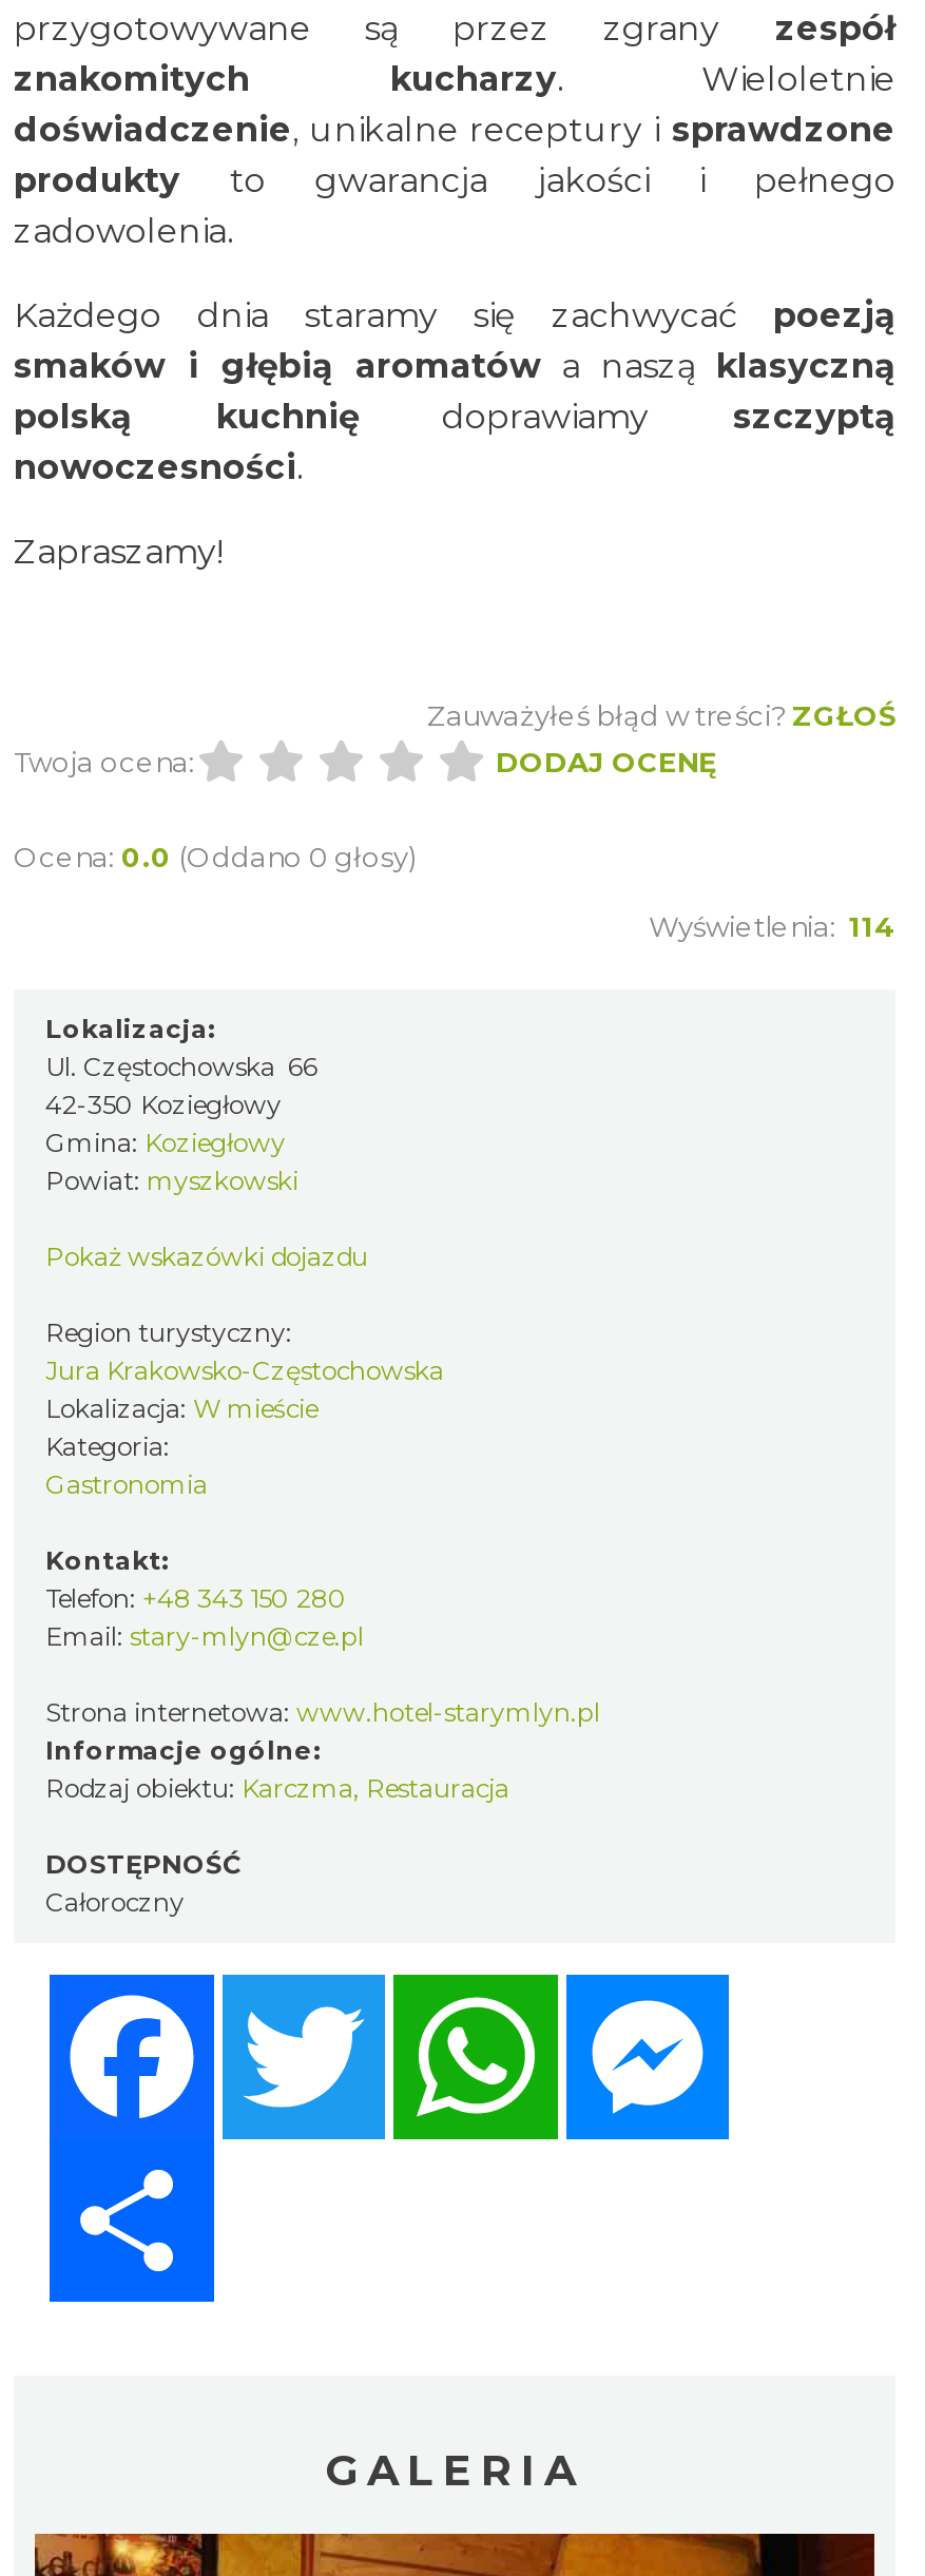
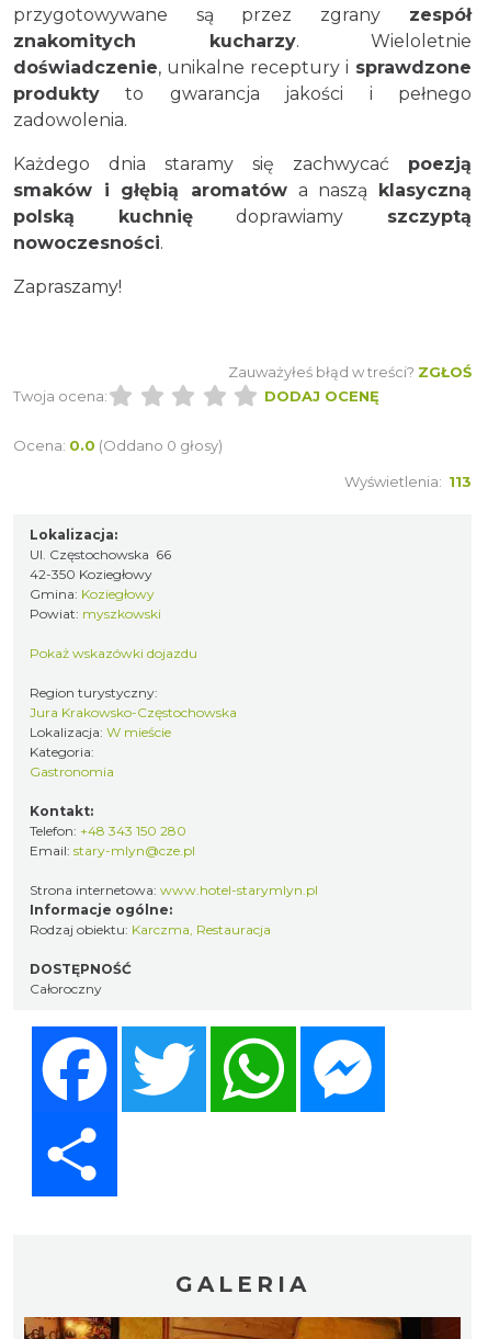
[649,909,895,943] Wyświetlenia: 114 -> [344,473,472,490] Wyświetlenia: 113

